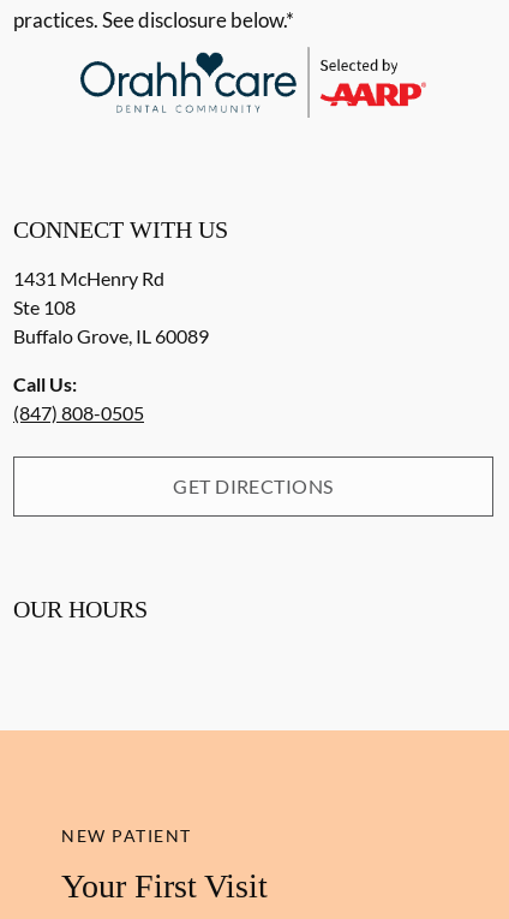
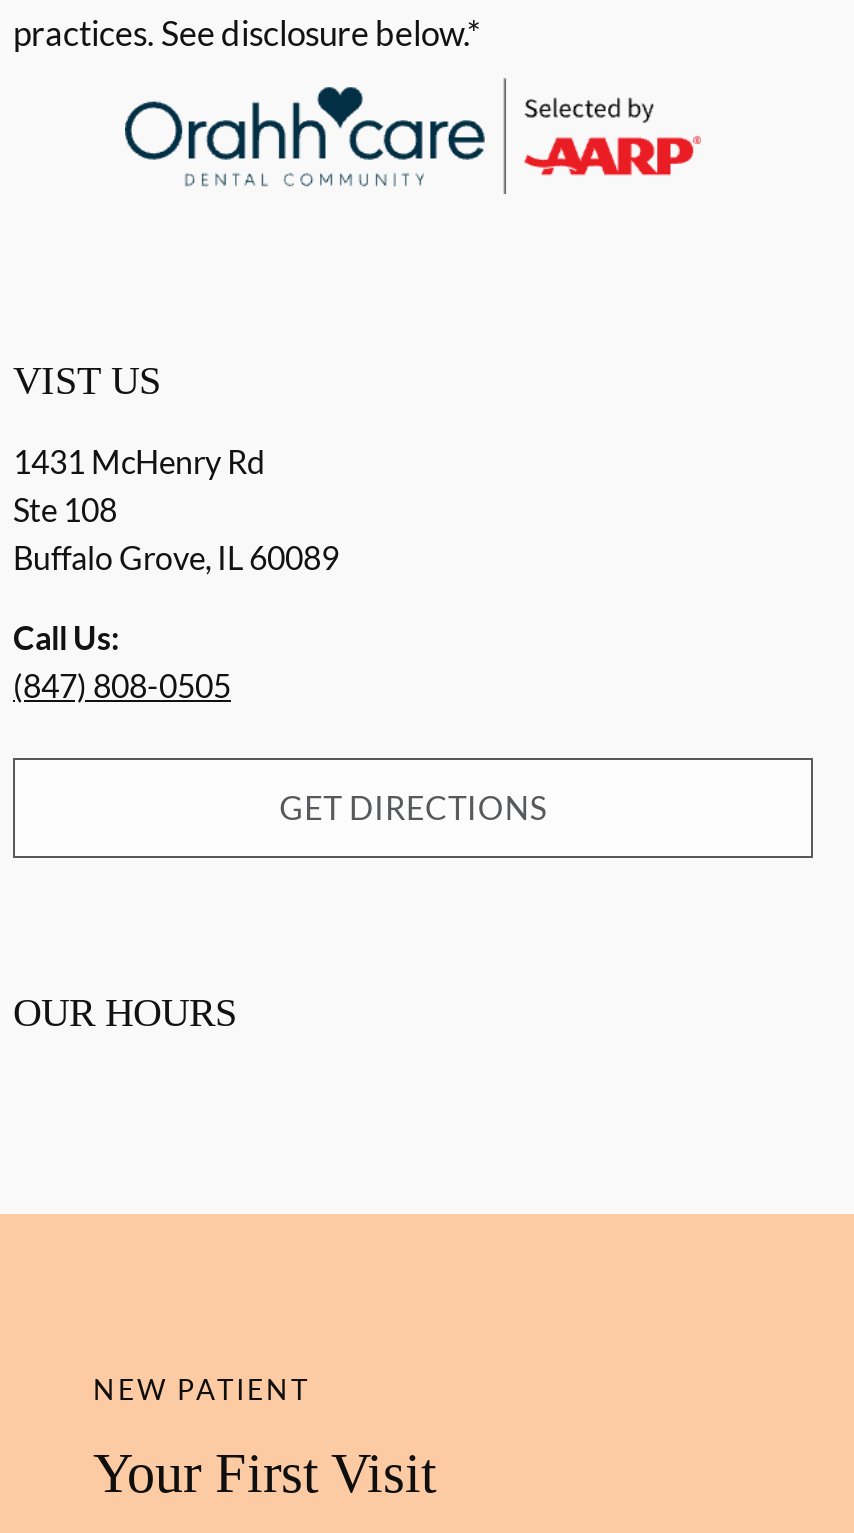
[13,216,228,242] CONNECT WITH US -> [13,359,161,403] VIST US

